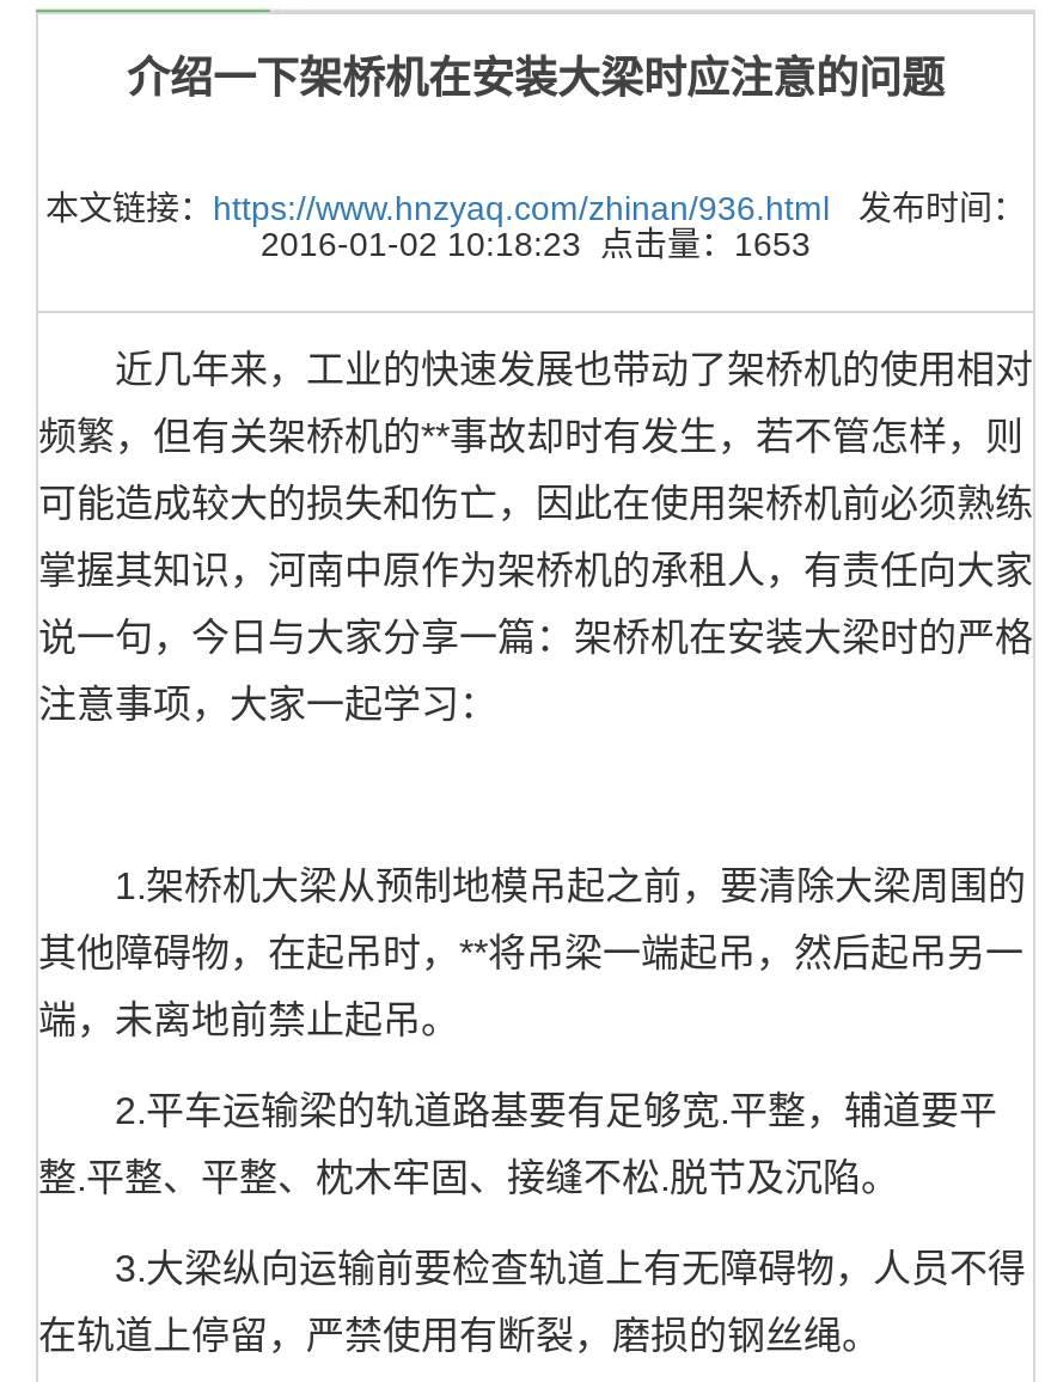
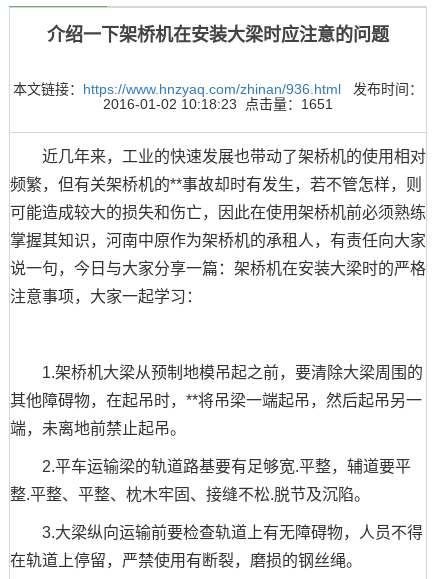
[261,226,811,264] 2016-01-02 10:18:23 点击量：1653 -> [103,96,333,112] 2016-01-02 10:18:23 点击量：1651

